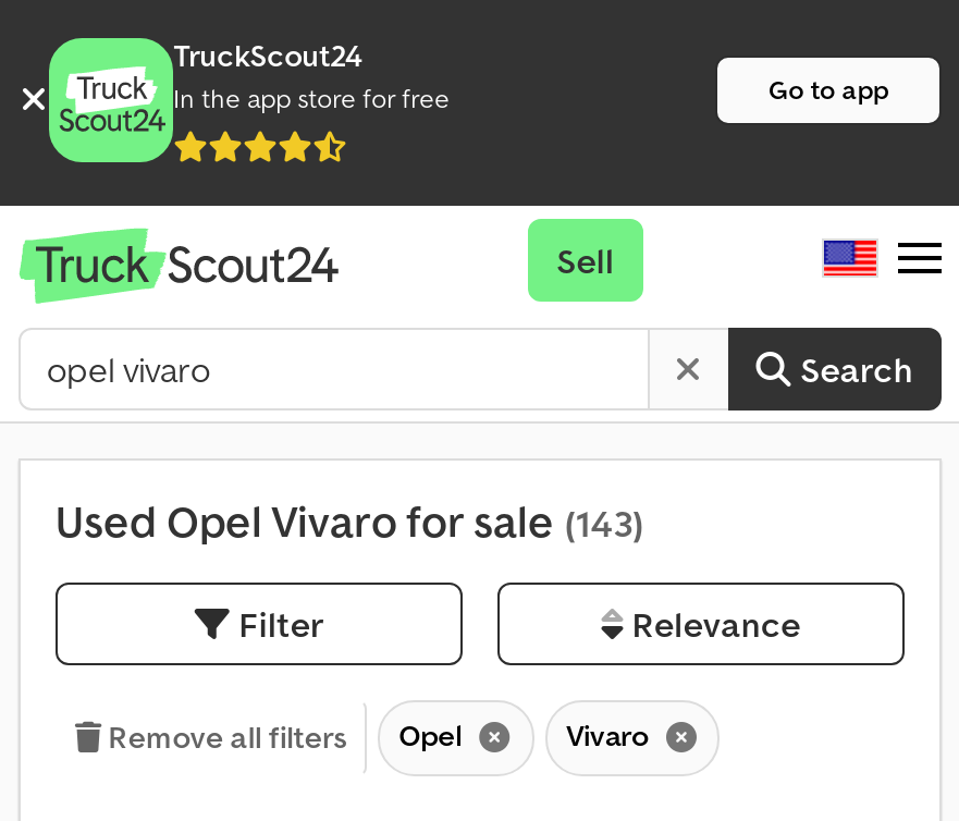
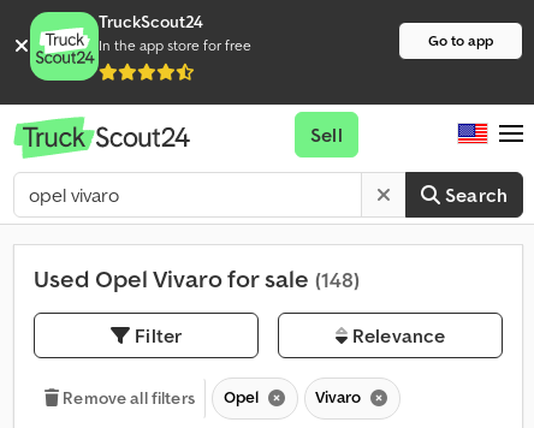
[56,493,643,550] Used Opel Vivaro for sale (143) -> [34,263,360,295] Used Opel Vivaro for sale (148)

